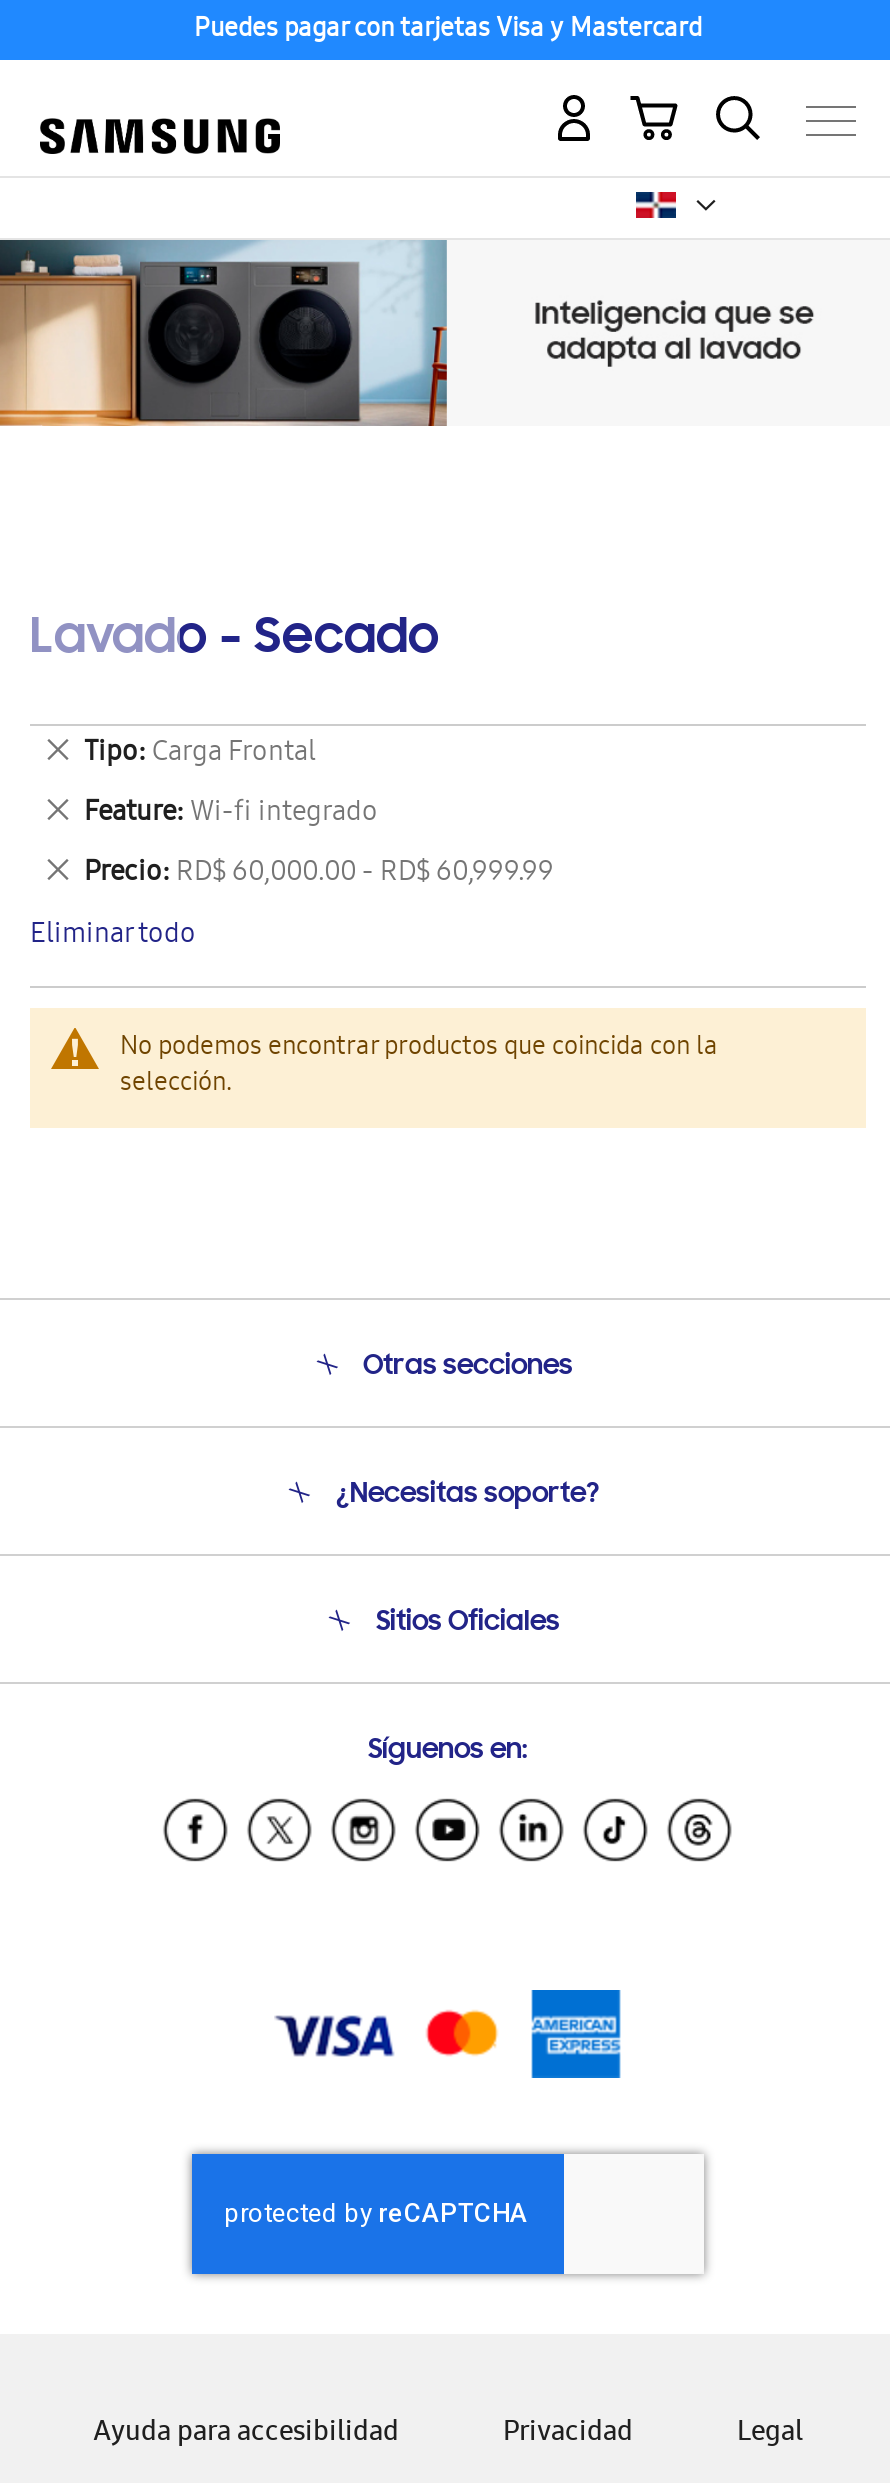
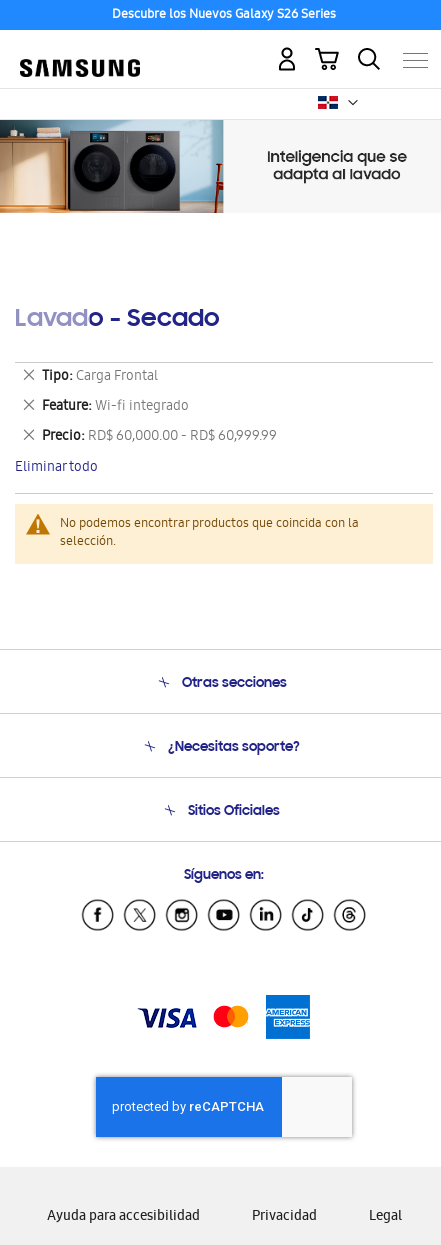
[194,10,702,52] Puedes pagar con tarjetas Visa y Mastercard -> [112,5,336,26] Descubre los Nuevos Galaxy S26 Series

